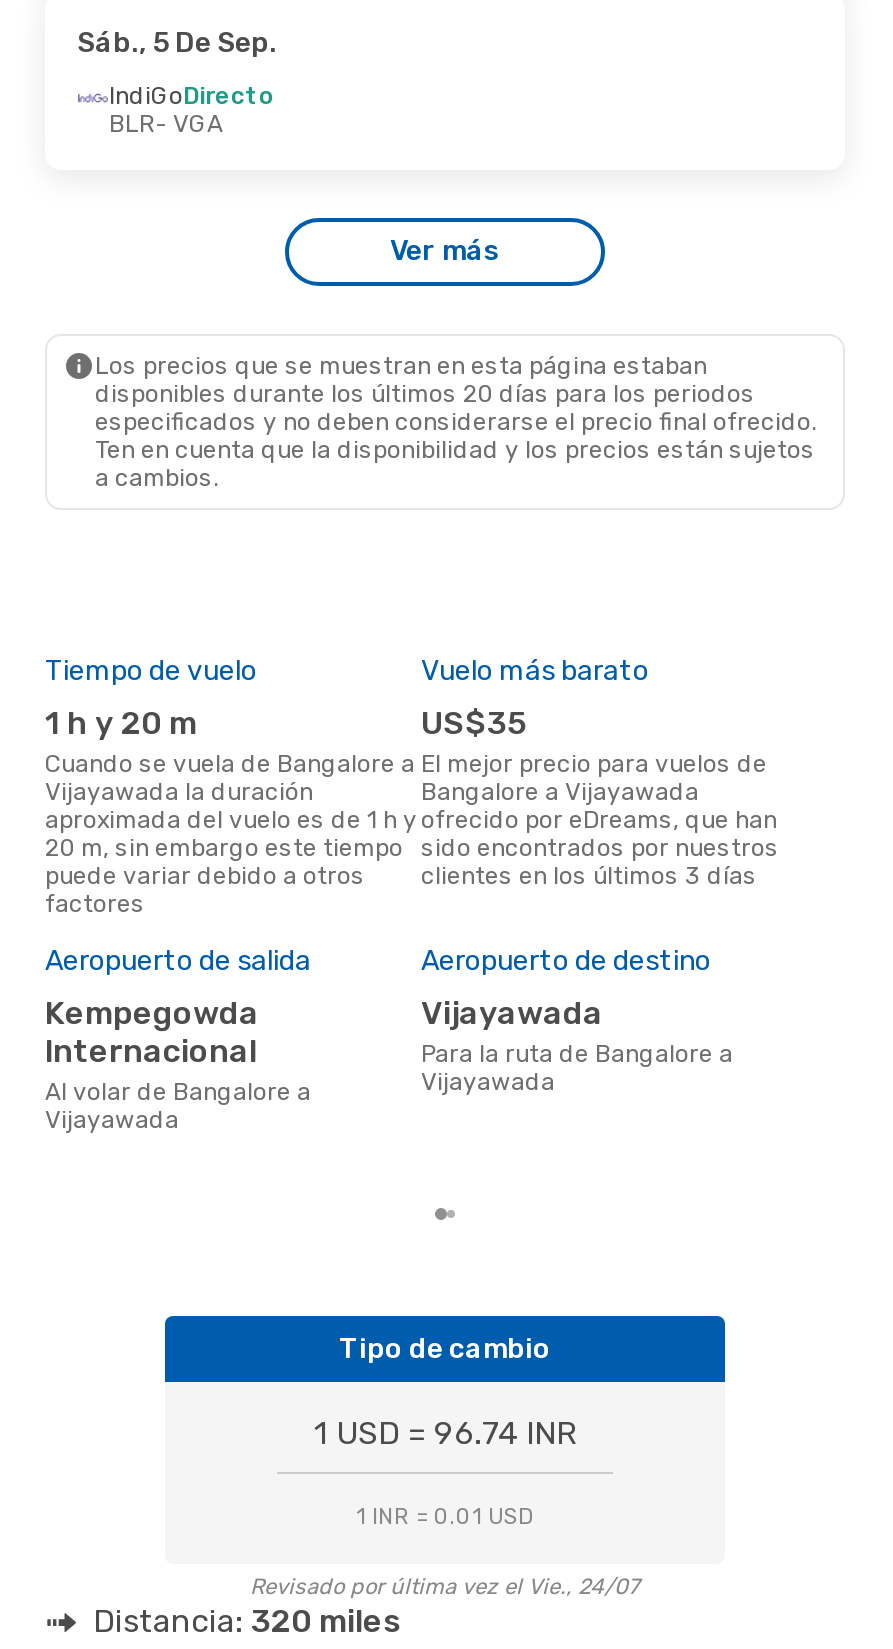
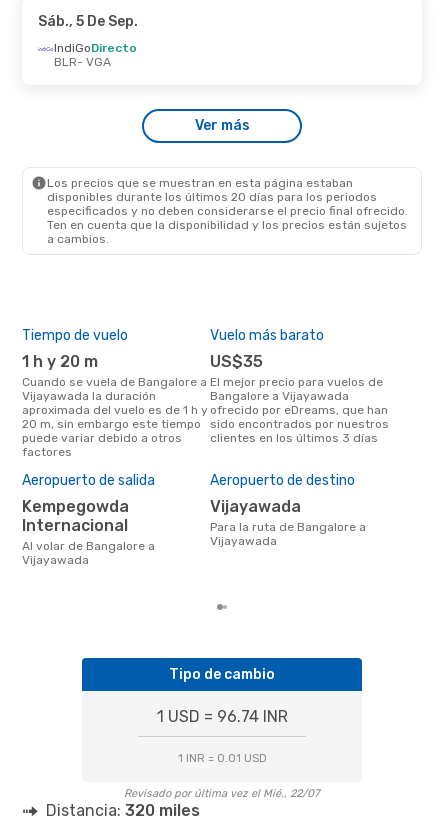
[250,1574,640,1600] Revisado por última vez el Vie., 24/07 -> [124,787,320,800] Revisado por última vez el Mié., 22/07

